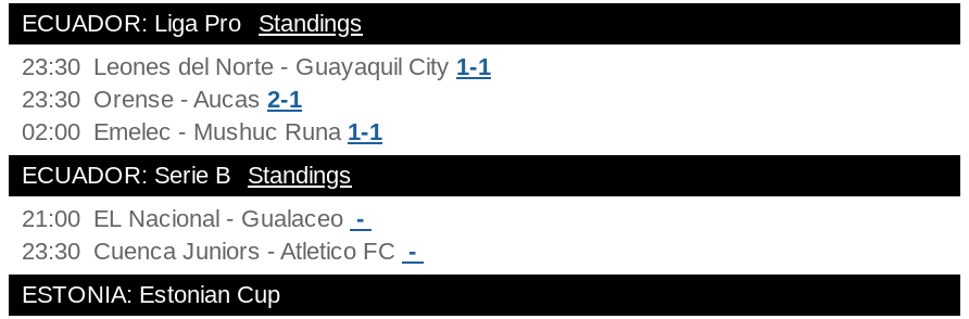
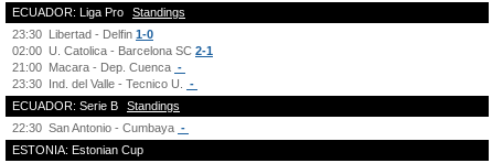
[22,53,491,144] 23:30 Leones del Norte - Guayaquil City 1-1 | 23:30 Orense - Aucas 2-1 | 02:00 Emelec - Mushuc Runa 1-1 -> [12,28,213,90] 23:30 Libertad - Delfin 1-0 | 02:00 U. Catolica - Barcelona SC 2-1 | 21:00 Macara - Dep. Cuenca - | 23:30 Ind. del Valle - Tecnico U. -
[22,205,424,264] 21:00 EL Nacional - Gualaceo - | 23:30 Cuenca Juniors - Atletico FC - -> [12,121,189,134] 22:30 San Antonio - Cumbaya -

